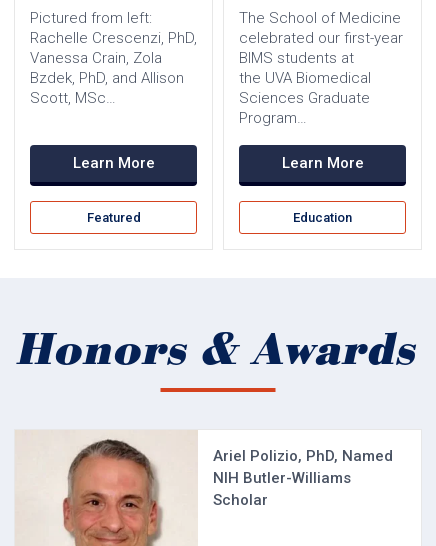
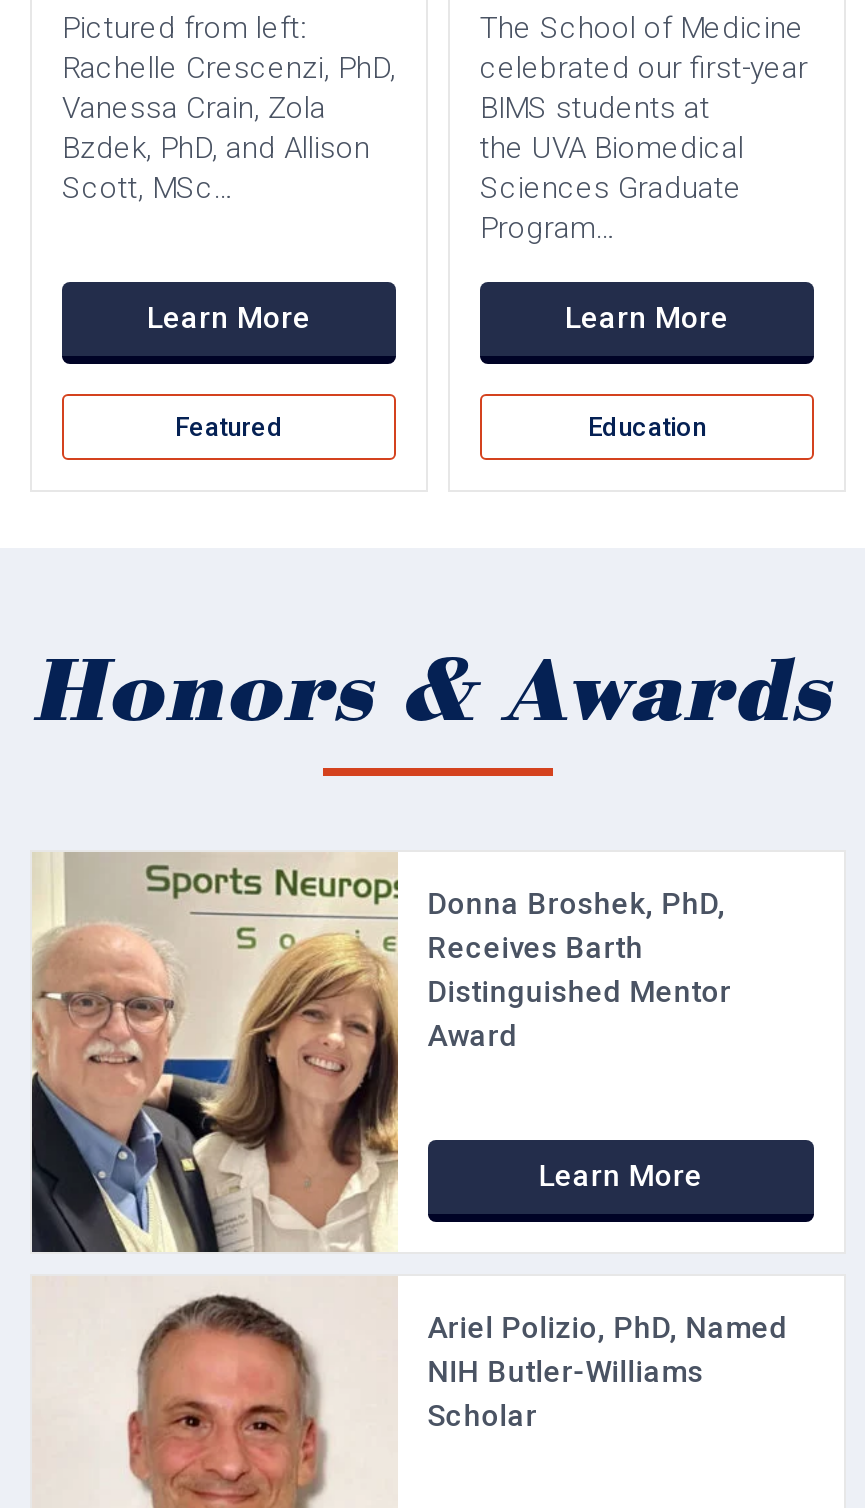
none -> [30,852,731,1254] [image] | Donna Broshek, PhD, | Receives Barth | Distinguished Mentor | Award
none -> [539,1159,703,1195] Learn More

